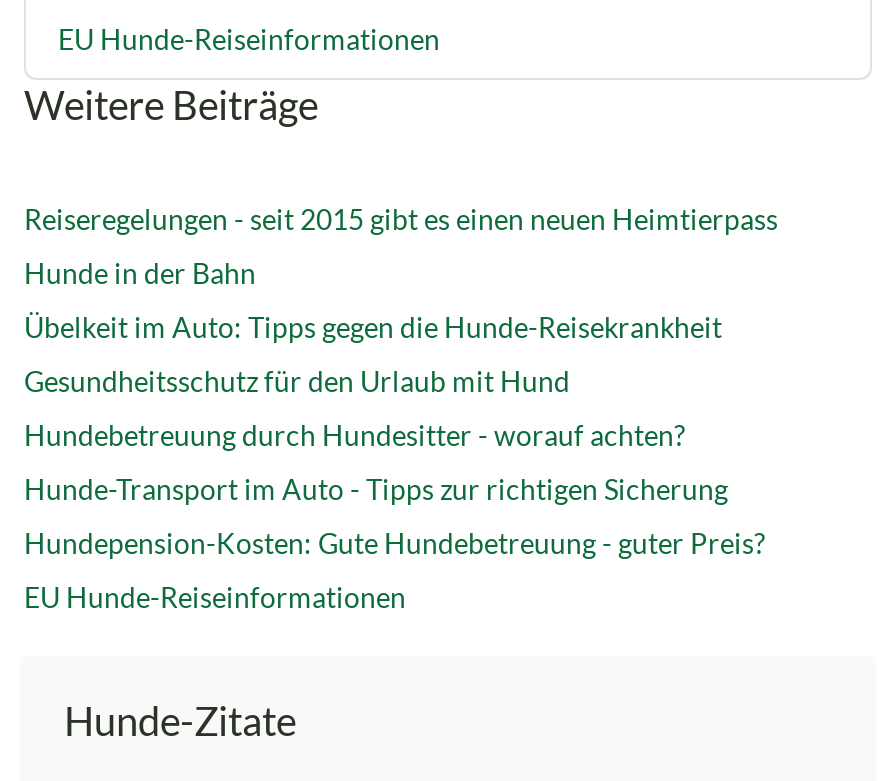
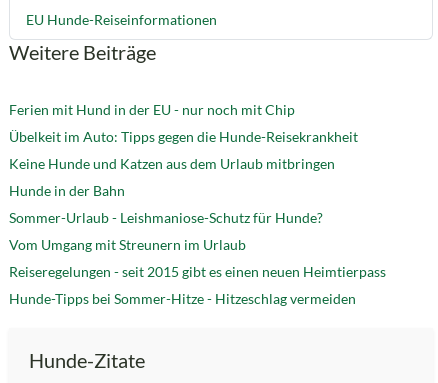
none -> [9,101,295,118] Ferien mit Hund in der EU - nur noch mit Chip
moved [24,203,778,237] -> [9,263,386,280]: Reiseregelungen - seit 2015 gibt es einen neuen Heimtierpass
moved [24,257,256,291] -> [9,182,125,199]: Hunde in der Bahn
moved [24,311,722,345] -> [9,128,358,145]: Übelkeit im Auto: Tipps gegen die Hunde-Reisekrankheit
[24,365,766,615] Gesundheitsschutz für den Urlaub mit Hund | Hundebetreuung durch Hundesitter - worauf achten? | Hunde-Transport im Auto - Tipps zur richtigen Sicherung | Hundepension-Kosten: Gute Hundebetreuung - guter Preis? | EU Hunde-Reiseinformationen -> [9,155,356,307] Keine Hunde und Katzen aus dem Urlaub mitbringen | Sommer-Urlaub - Leishmaniose-Schutz für Hunde? | Vom Umgang mit Streunern im Urlaub | Hunde-Tipps bei Sommer-Hitze - Hitzeschlag vermeiden

